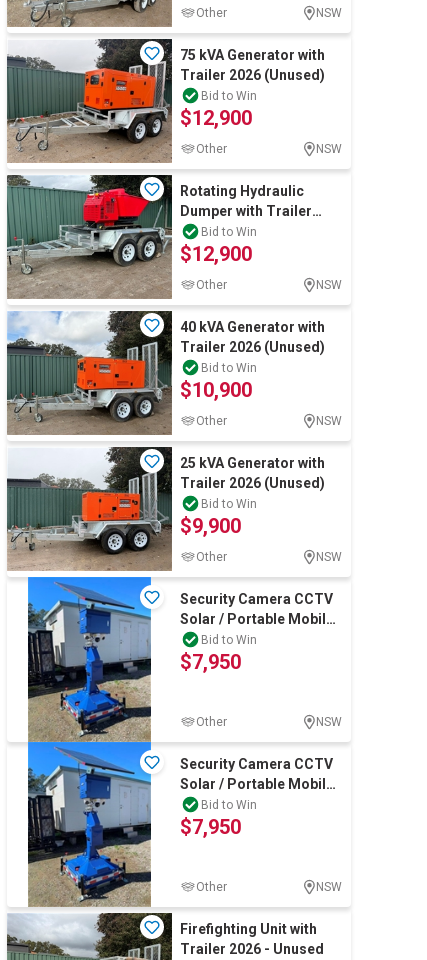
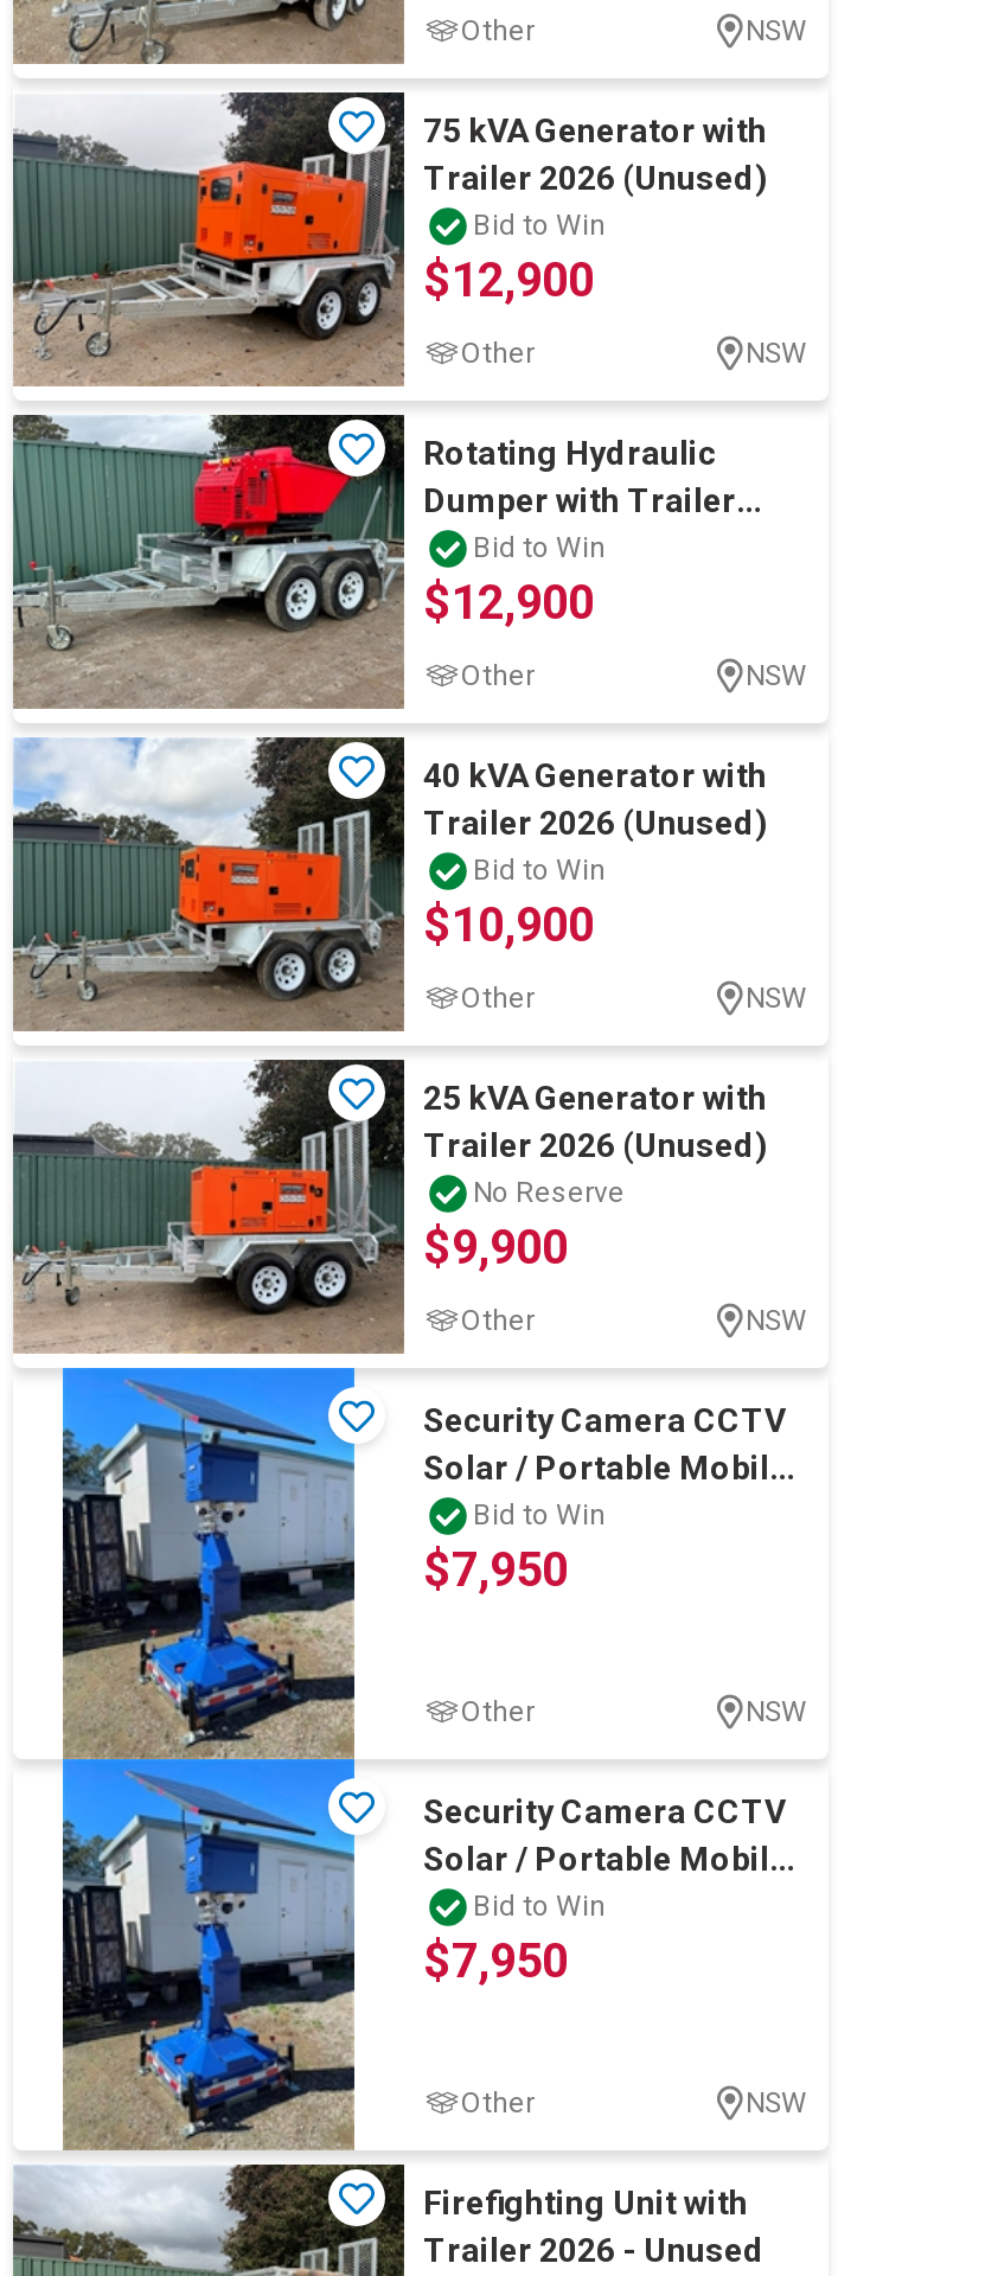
[201,496,257,510] Bid to Win -> [473,1177,625,1210] No Reserve

